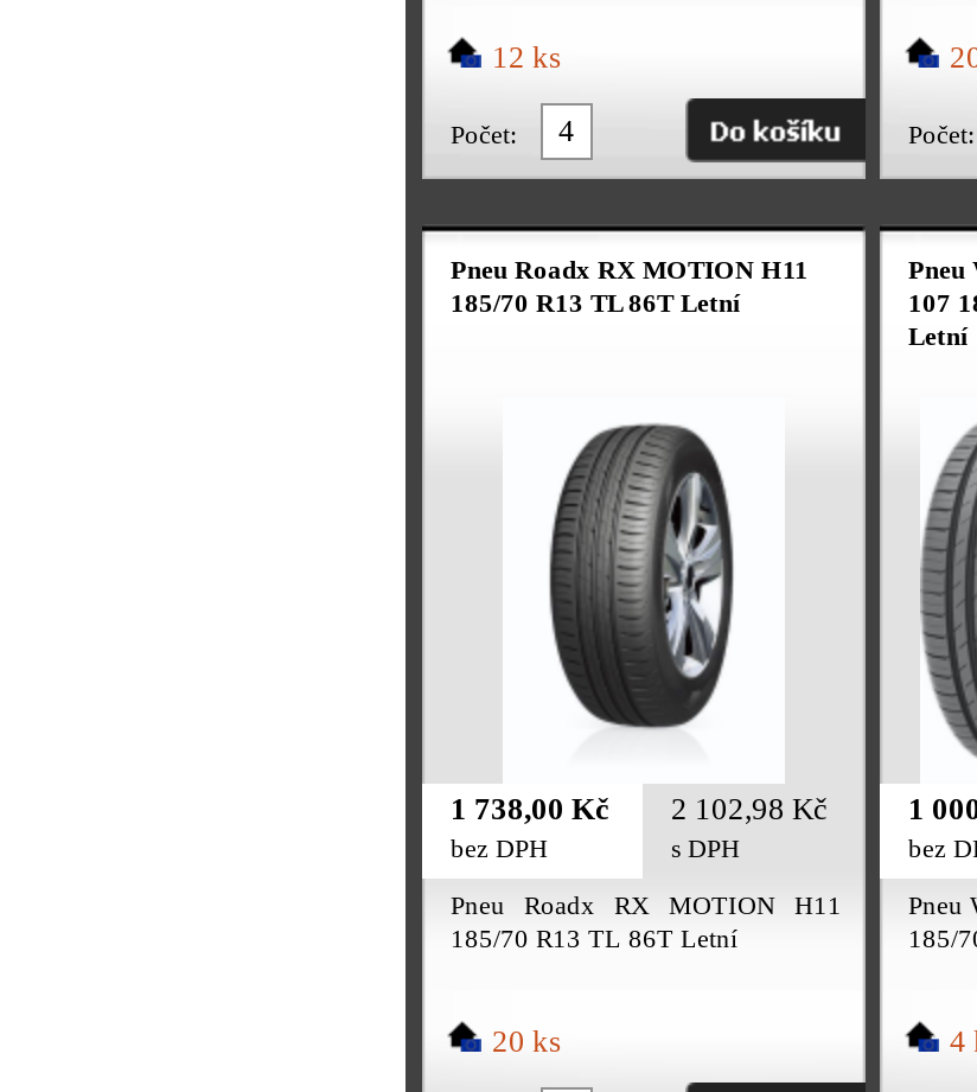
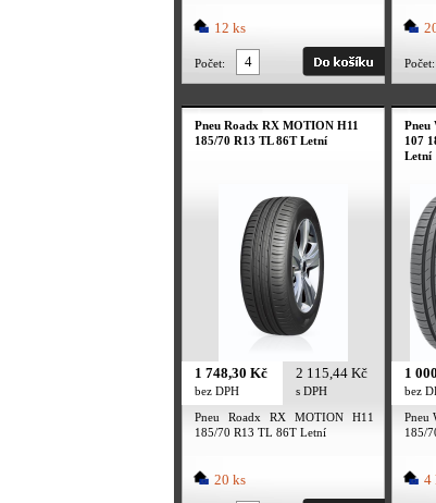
[451,791,609,826] 1 738,00 Kč -> [195,365,267,381] 1 748,30 Kč
[671,791,828,826] 2 102,98 Kč -> [296,365,368,381] 2 115,44 Kč

